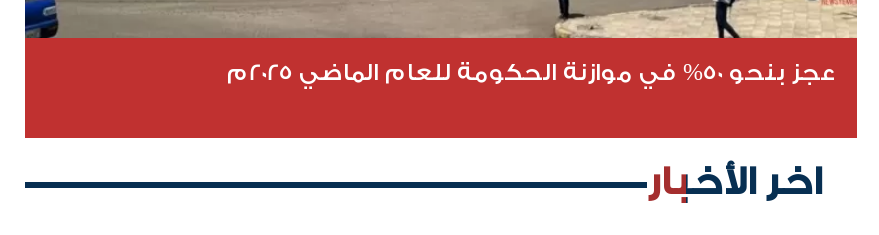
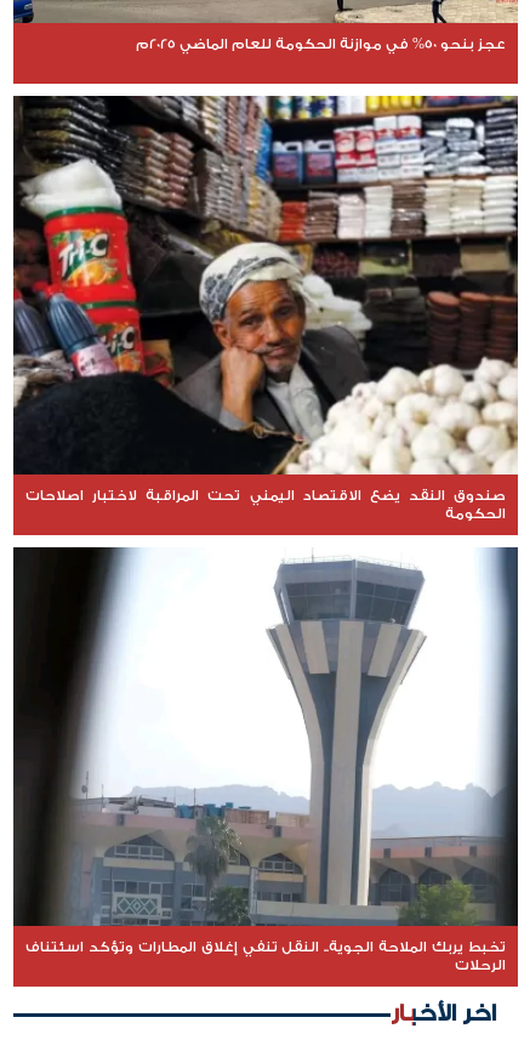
none -> [12,95,519,522] [image] | صندوق النقد يضع الاقتصاد اليمني تحت المراقبة لاختبار اصلاحات | الحكومة
none -> [13,546,519,973] [image] | تخبط يربك الملاحة الجوية.. النقل تنفي إغلاق المطارات وتؤكد اسئتناف | الرحلات

